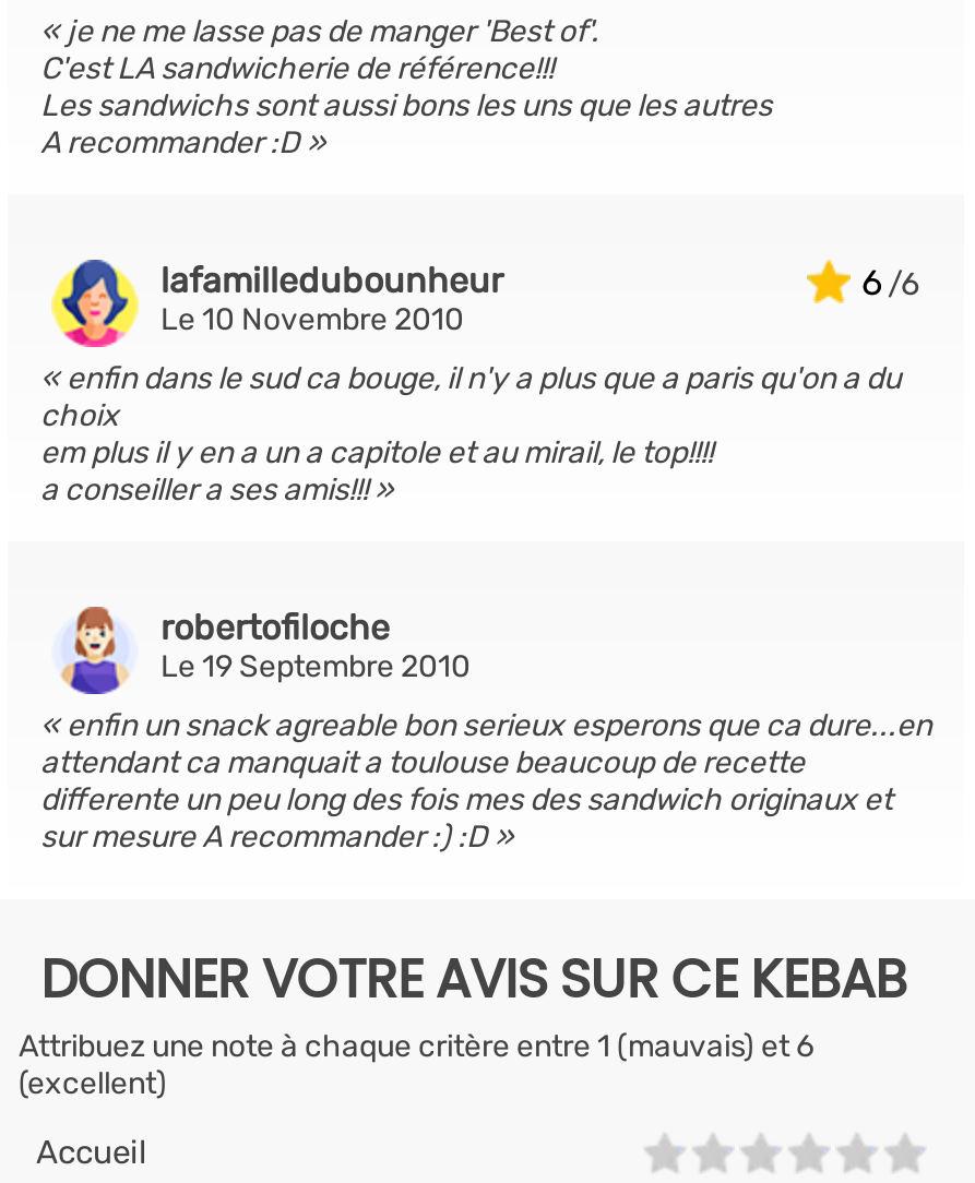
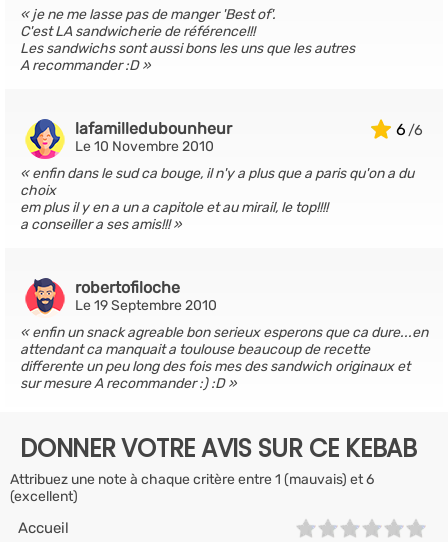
[51,605,139,696] [image] -> [24,277,66,318] [image]

